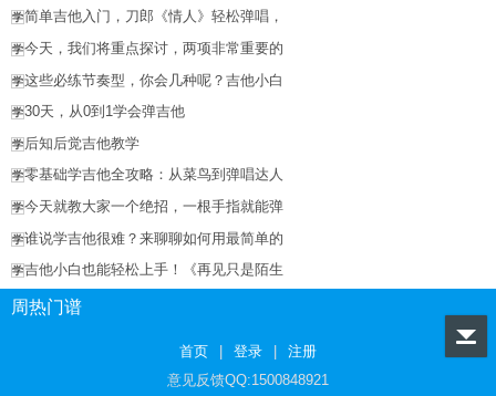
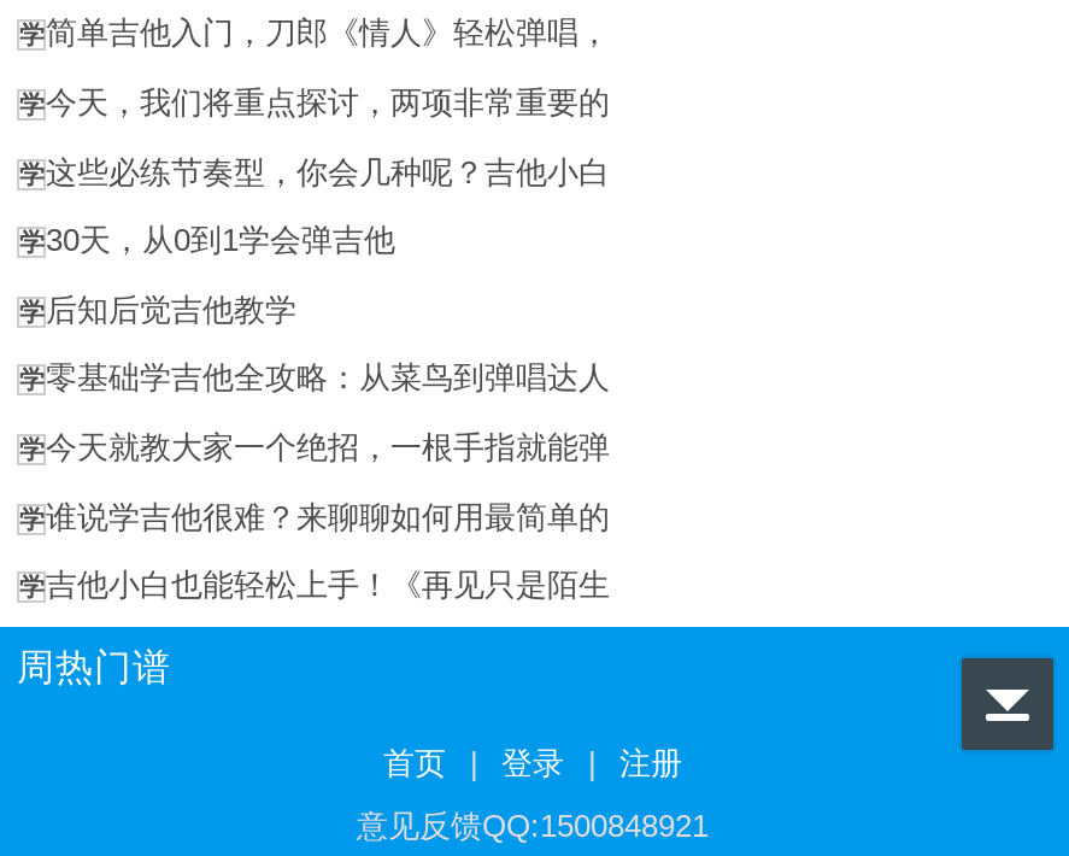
[444,303,488,358] [image] -> [959,656,1056,776] [image]

